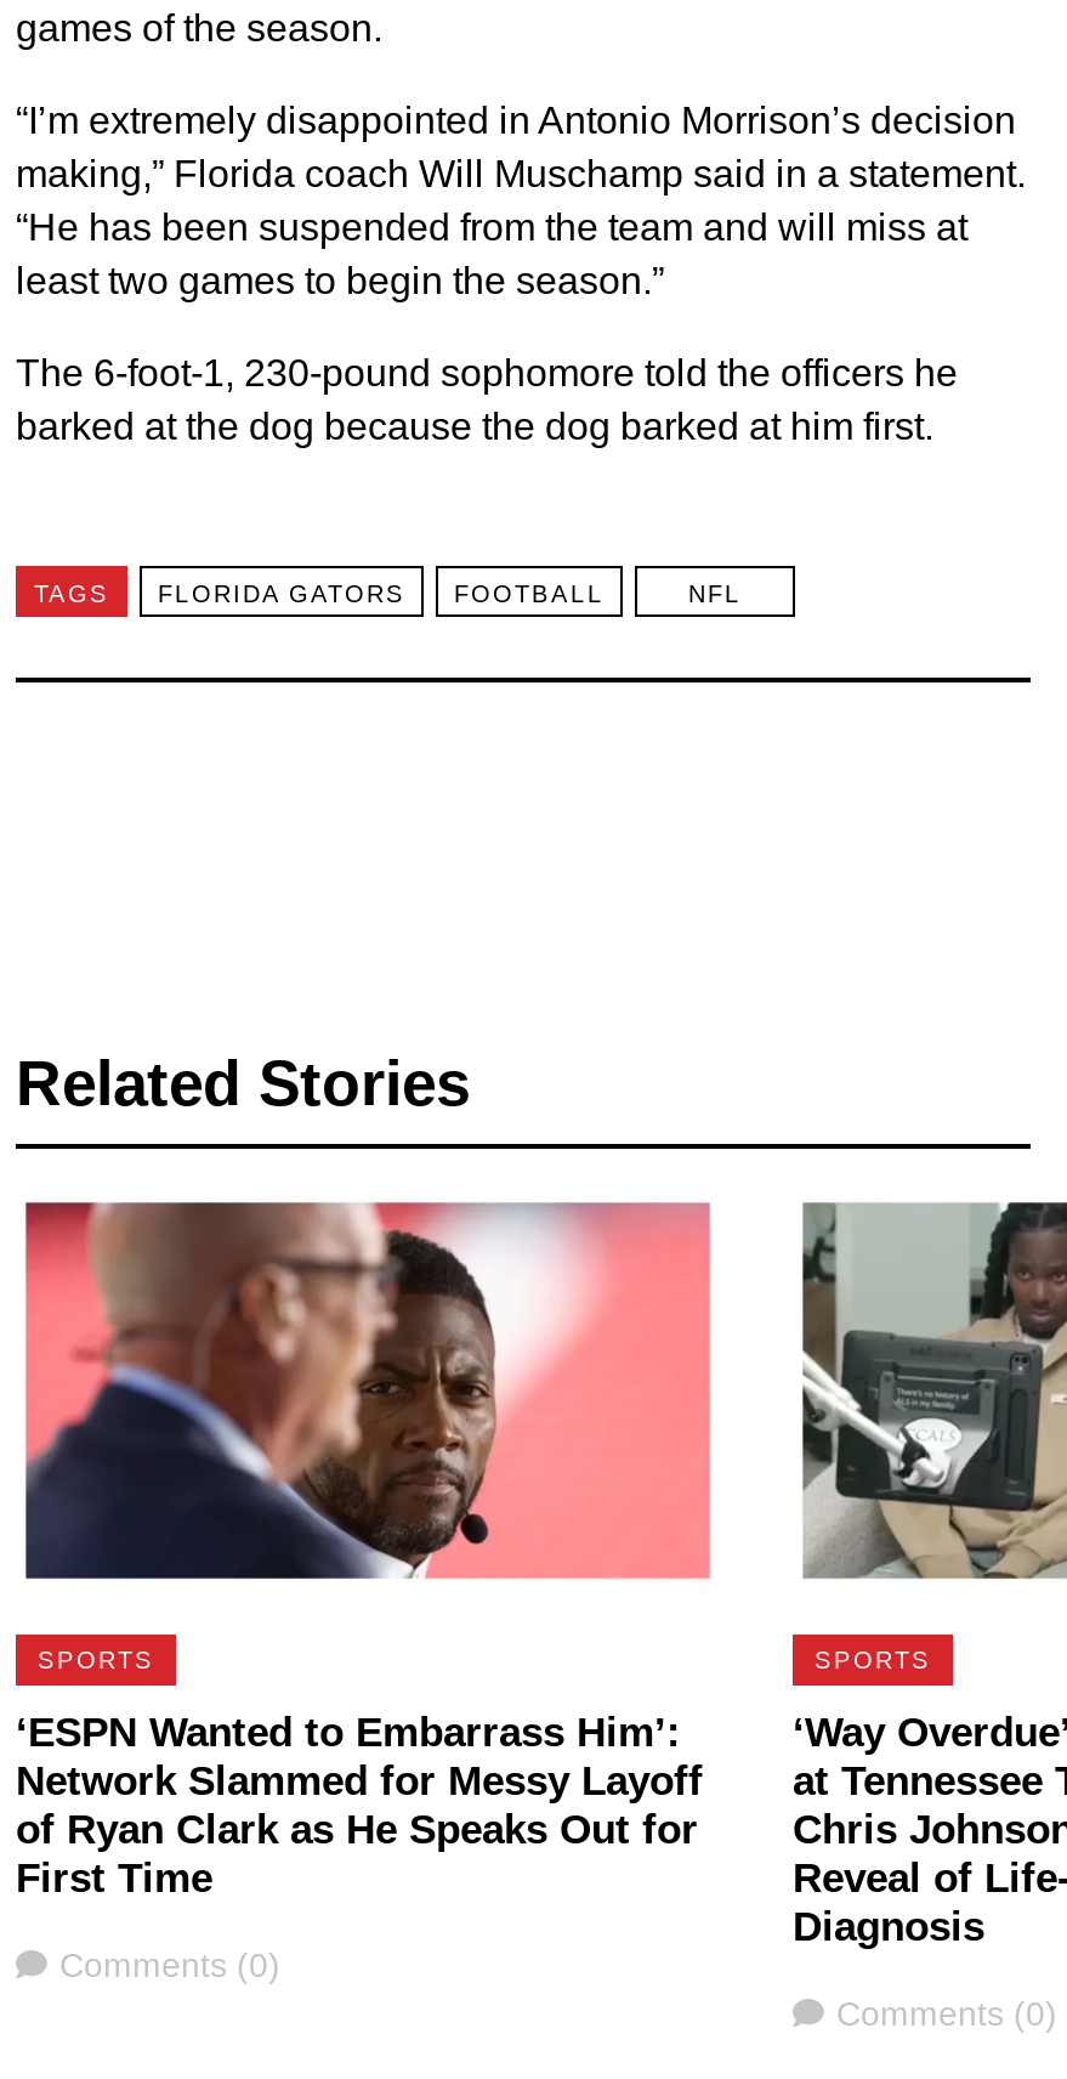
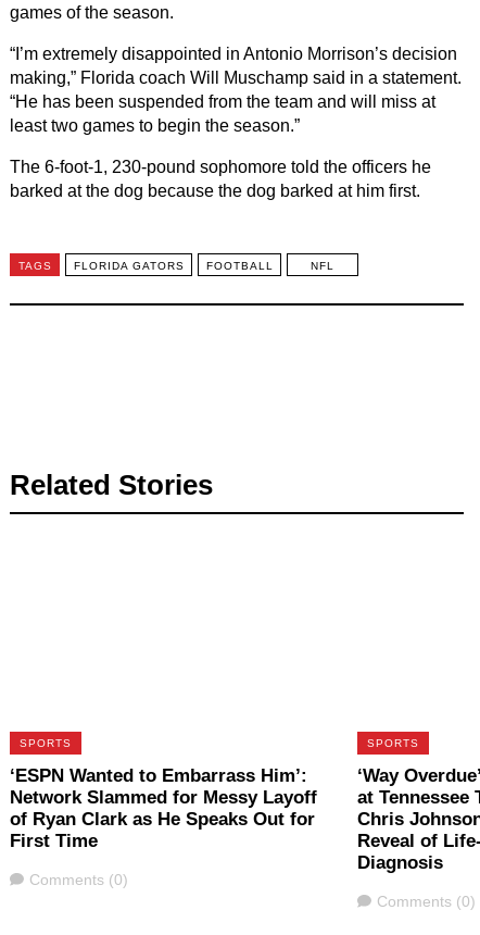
[23,1200,713,1581] [image] -> none
[800,1200,1060,1581] [image] -> none

